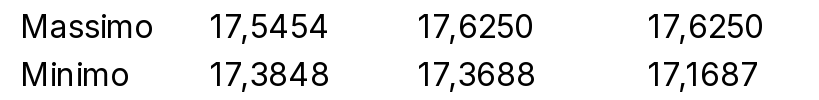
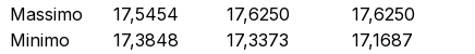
[418,53,536,93] 17,3688 -> [227,29,289,50] 17,3373

